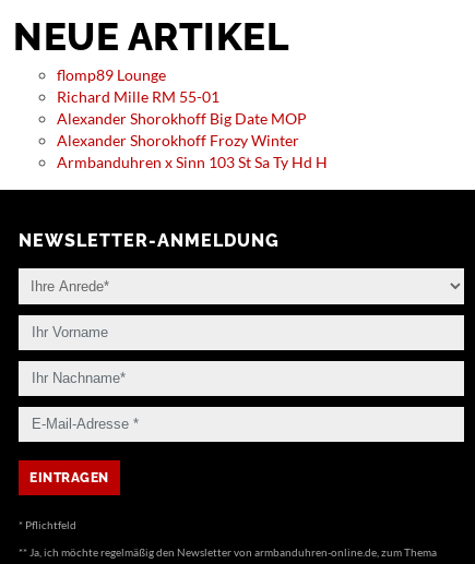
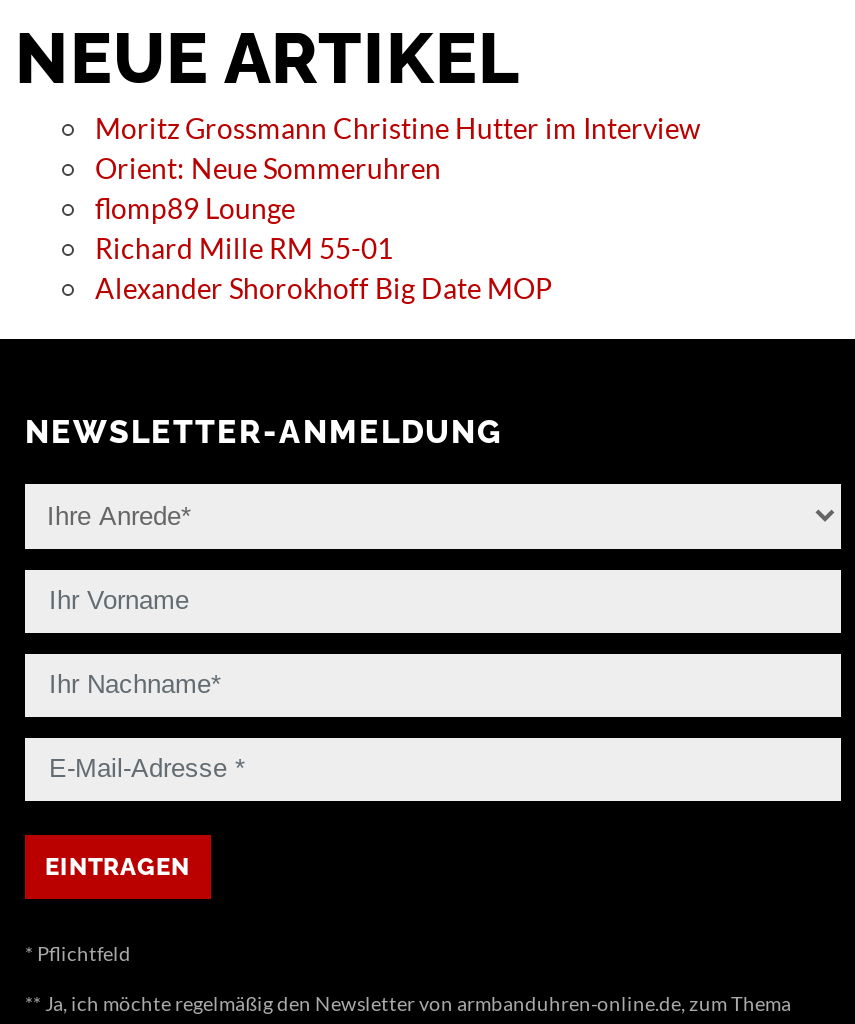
none -> [95,112,701,186] Moritz Grossmann Christine Hutter im Interview | Orient: Neue Sommeruhren
moved [57,66,307,128] -> [95,192,553,306]: flomp89 Lounge | Richard Mille RM 55-01 | Alexander Shorokhoff Big Date MOP
[57,131,328,172] Alexander Shorokhoff Frozy Winter | Armbanduhren x Sinn 103 St Sa Ty Hd H -> none

